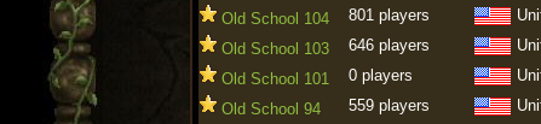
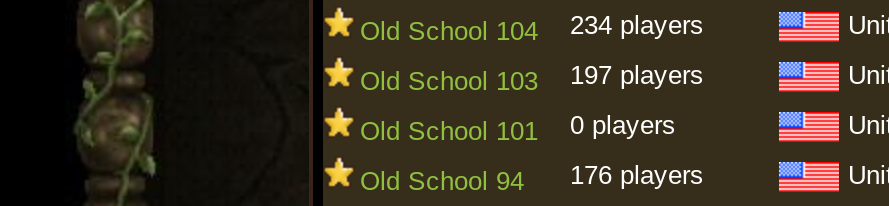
[221,6,429,28] Old School 104 801 players -> [360,10,704,46] Old School 104 234 players
[221,36,429,58] Old School 103 646 players -> [360,60,704,96] Old School 103 197 players
[221,96,429,118] Old School 94 559 players -> [360,160,704,196] Old School 94 176 players

